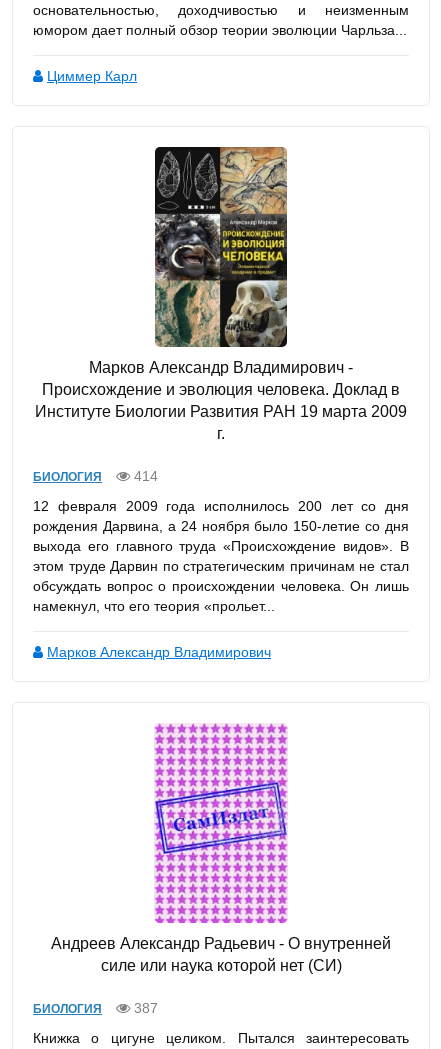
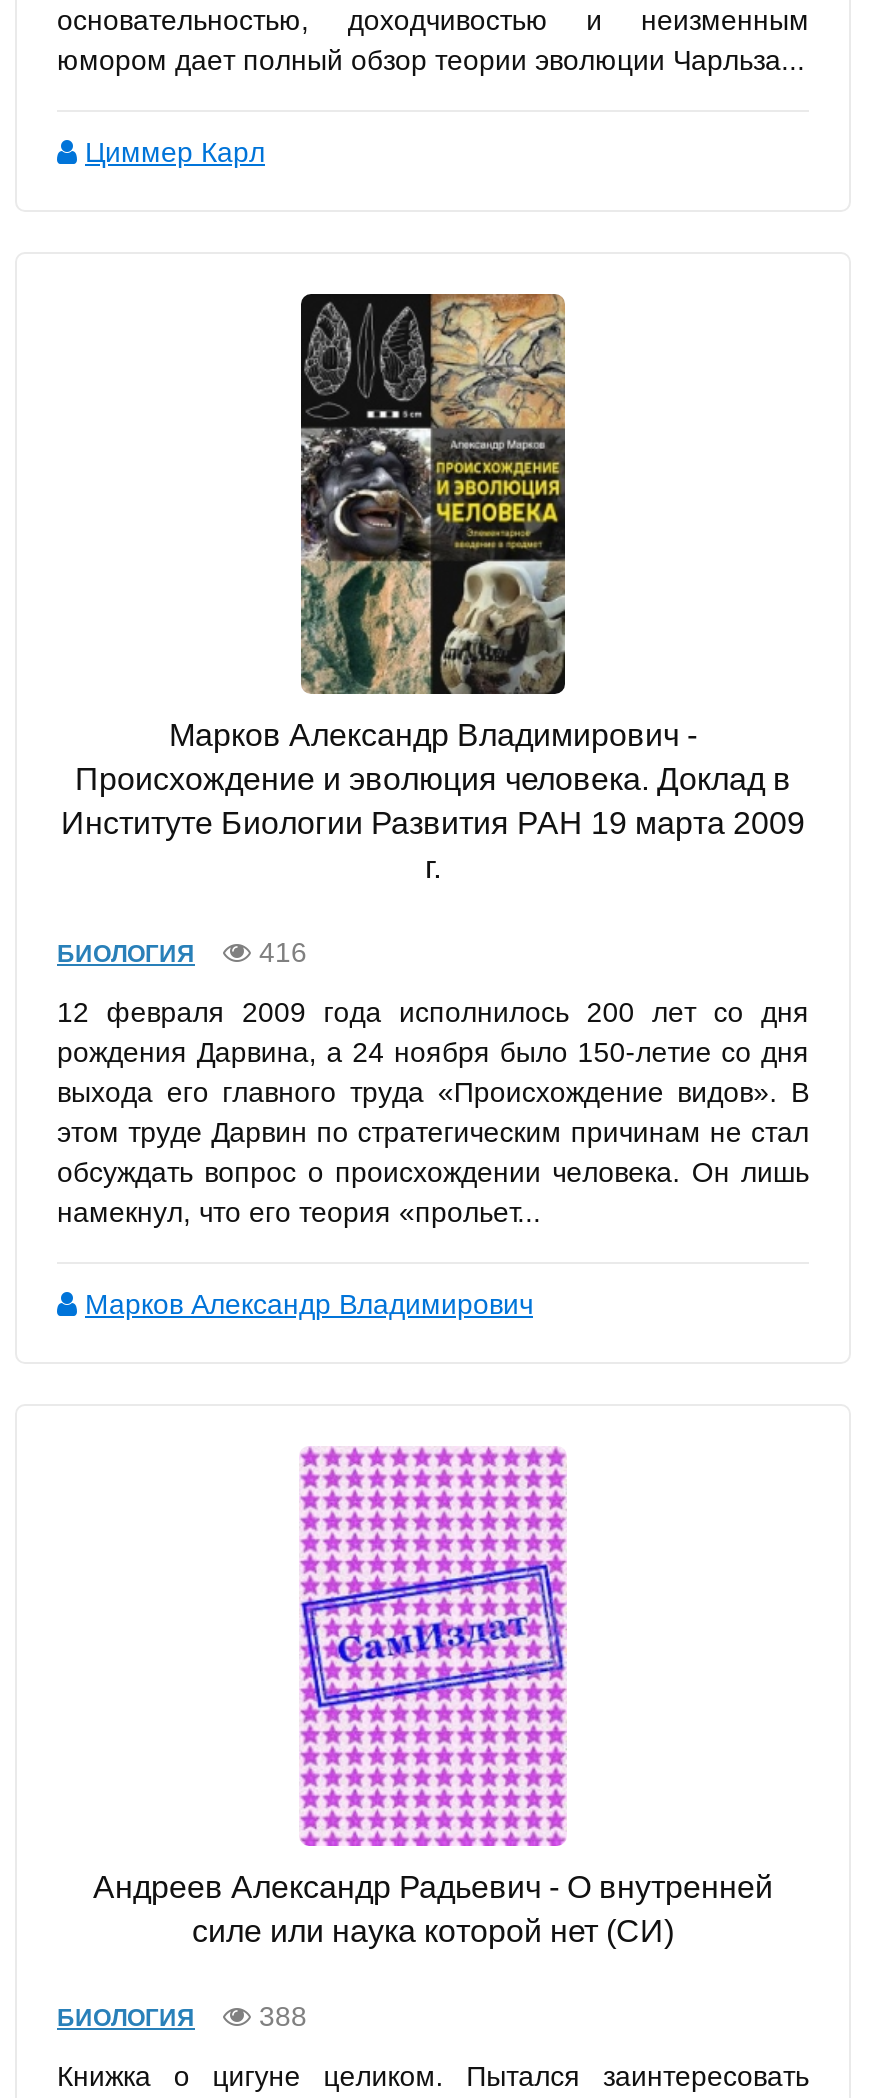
[33,468,158,484] БИОЛОГИЯ 414 -> [57,936,307,968] БИОЛОГИЯ 416
[33,1000,158,1016] БИОЛОГИЯ 387 -> [57,2000,307,2032] БИОЛОГИЯ 388

